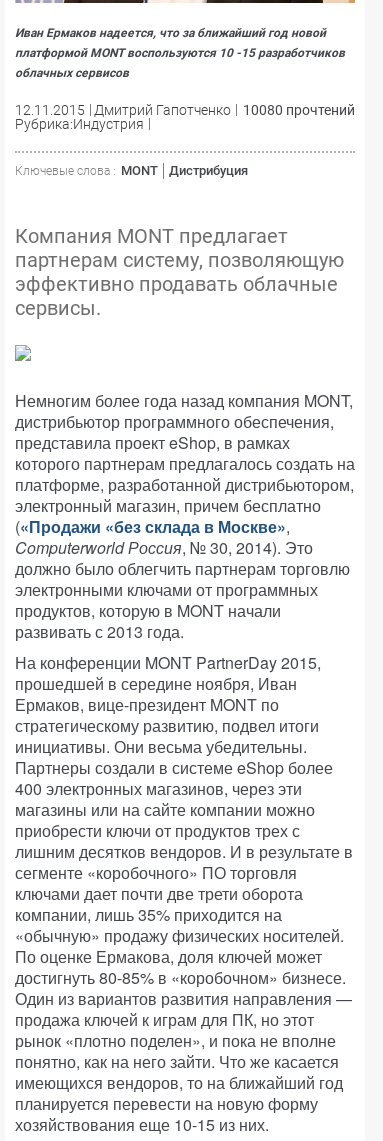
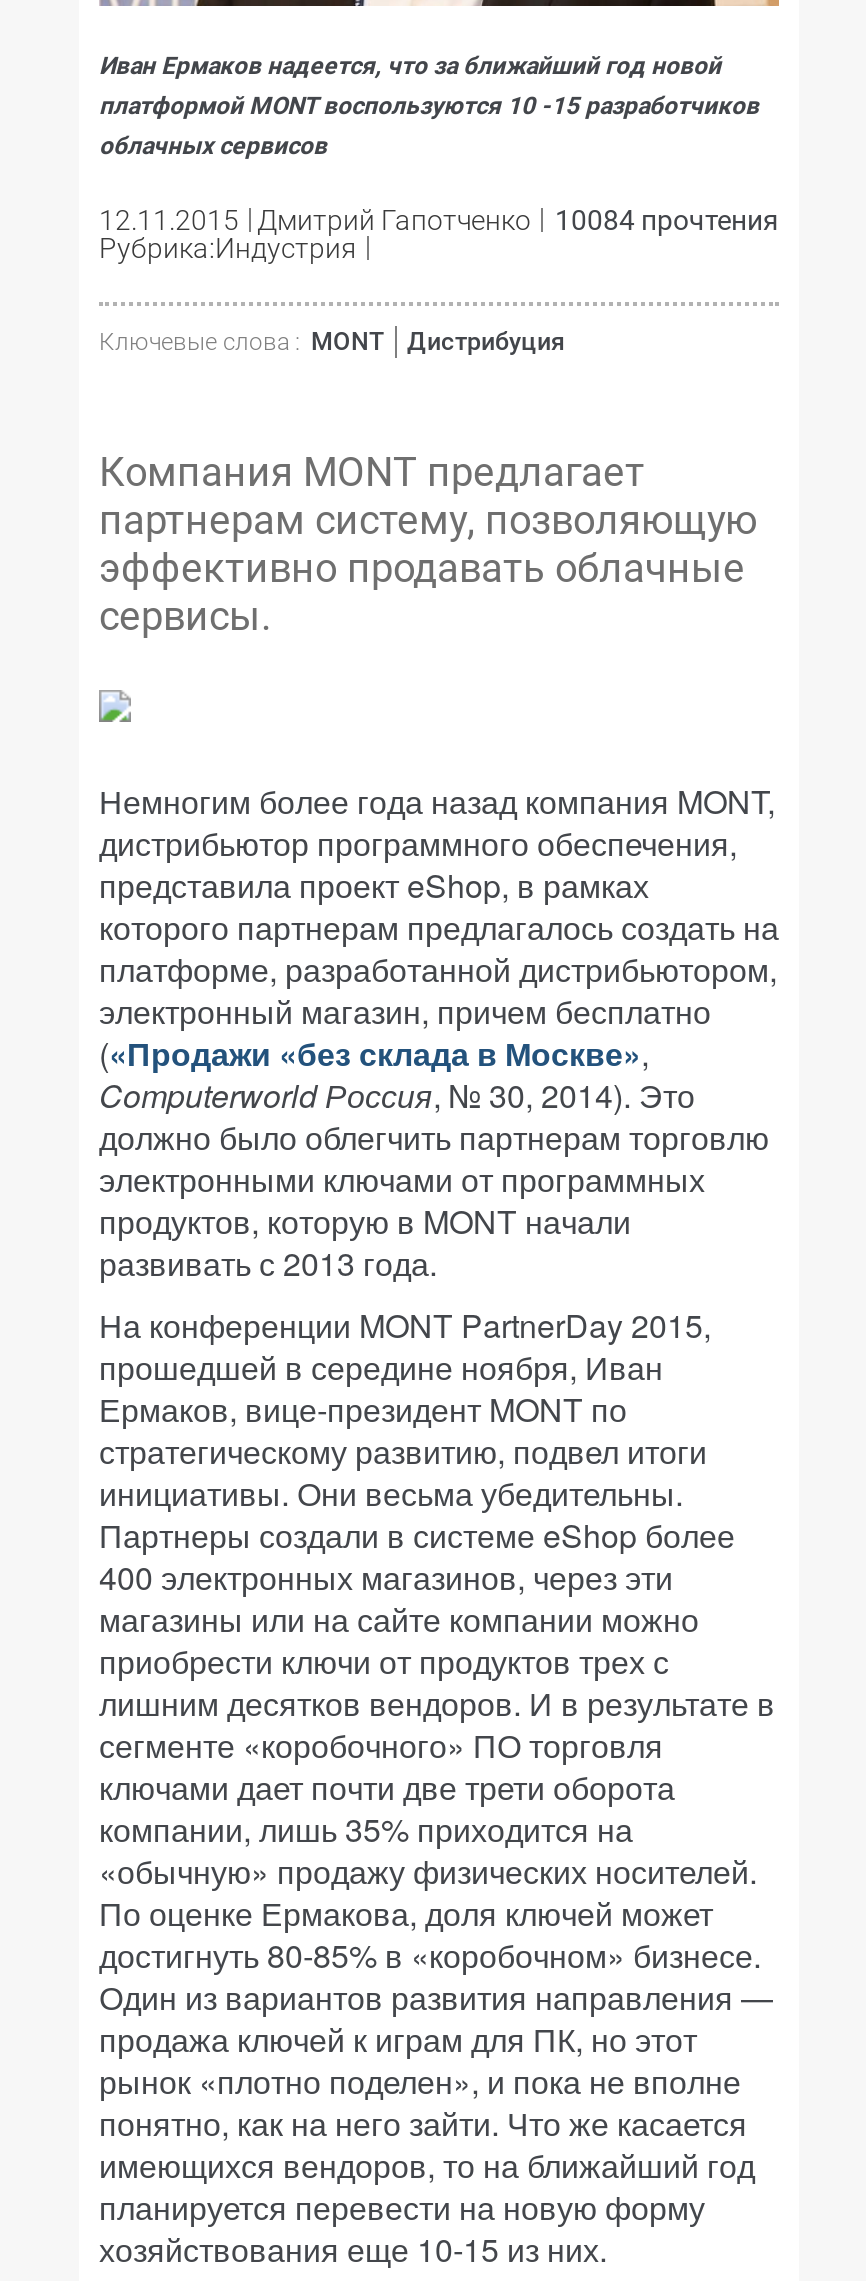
[15,102,355,118] 12.11.2015 Дмитрий Гапотченко 10080 прочтений -> [99,203,779,235] 12.11.2015 Дмитрий Гапотченко 10084 прочтения

